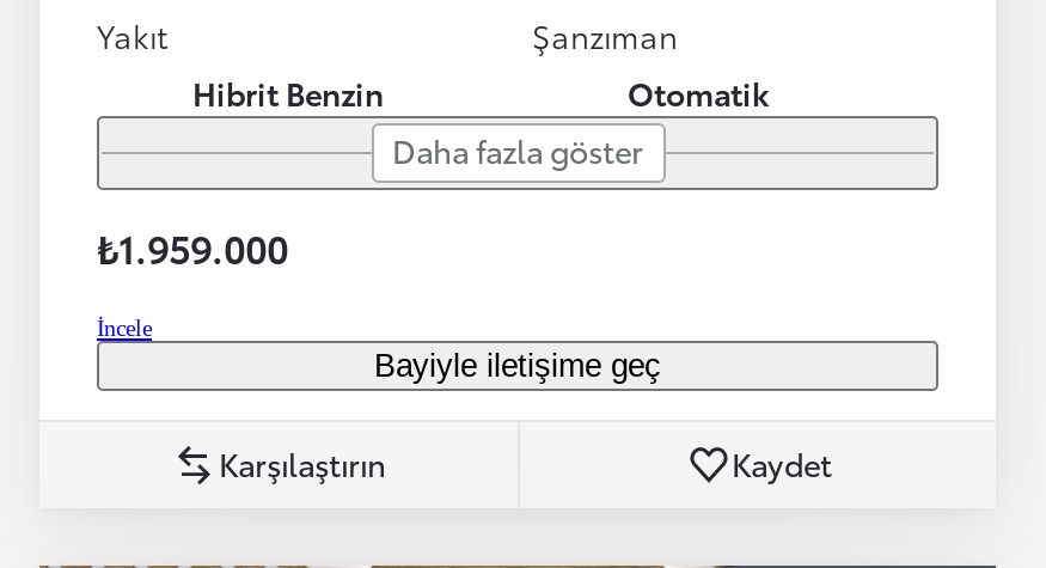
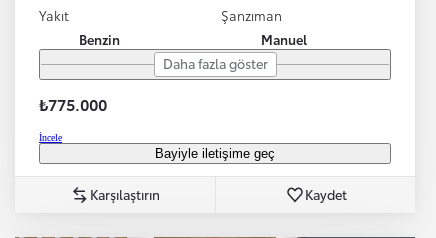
[192,71,384,114] Hibrit Benzin -> [79,30,120,48] Benzin
[628,71,769,114] Otomatik -> [261,30,307,48] Manuel
[97,219,288,274] ₺1.959.000 -> [39,92,107,115] ₺775.000

